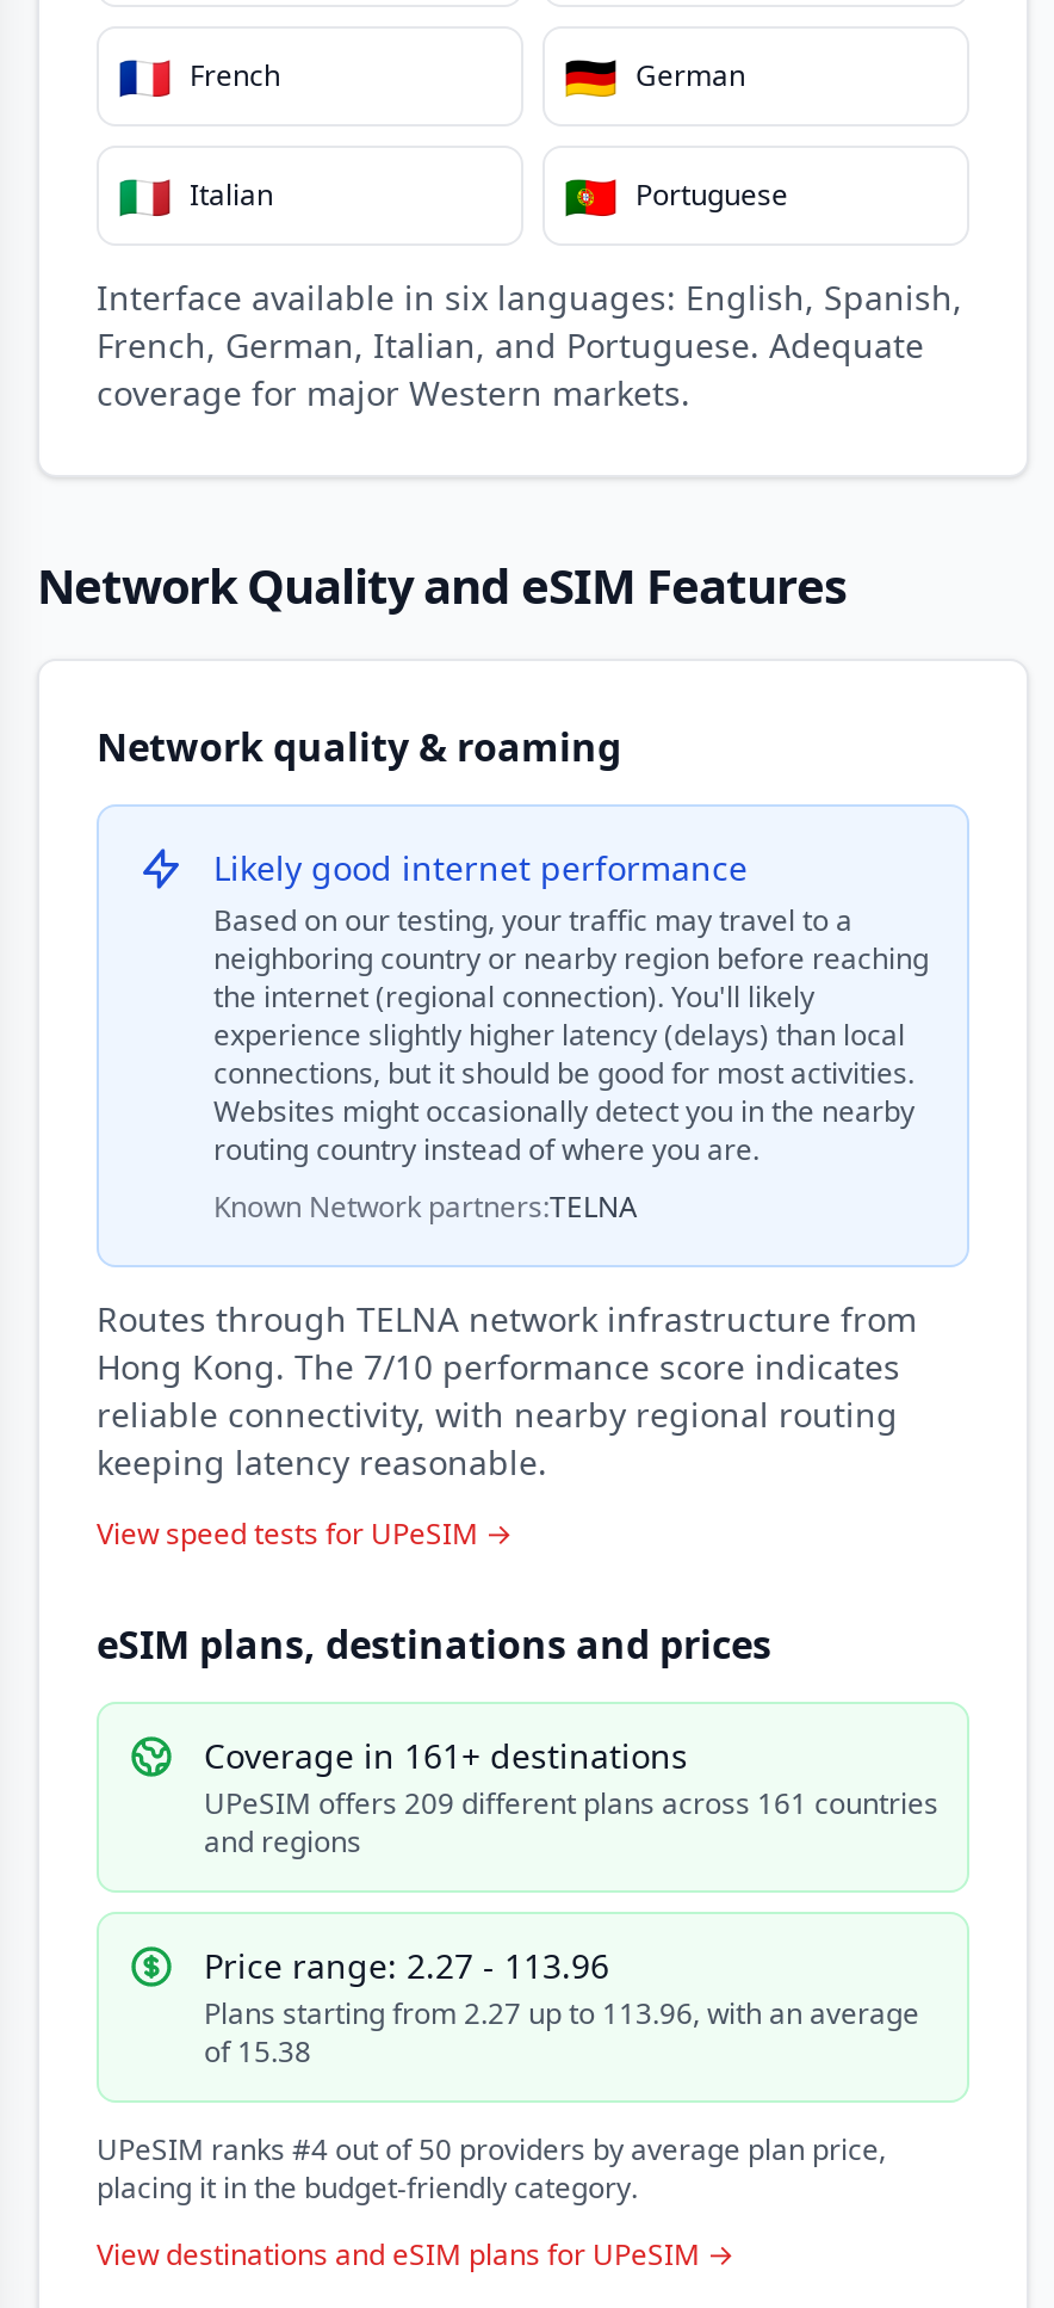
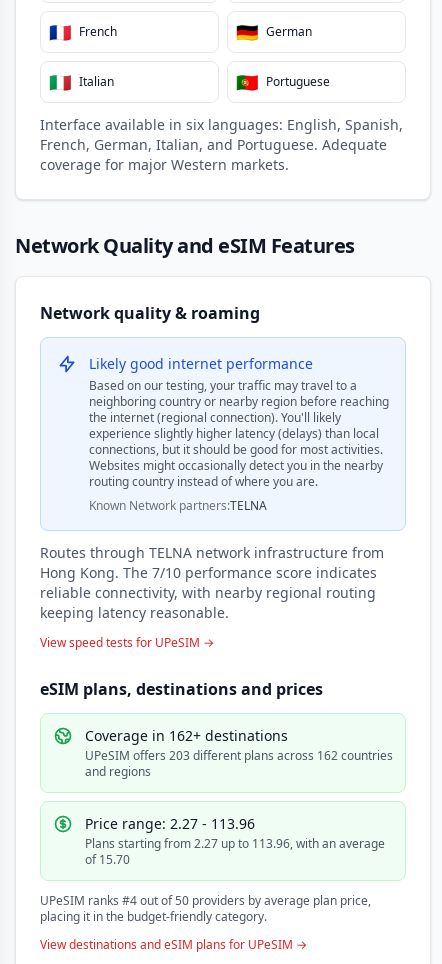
[204,1733,688,1778] Coverage in 161+ destinations -> [85,726,288,745] Coverage in 162+ destinations
[204,1783,938,1823] UPeSIM offers 209 different plans across 161 countries -> [85,747,393,764] UPeSIM offers 203 different plans across 162 countries
[204,2031,311,2072] of 15.38 -> [85,851,130,868] of 15.70

